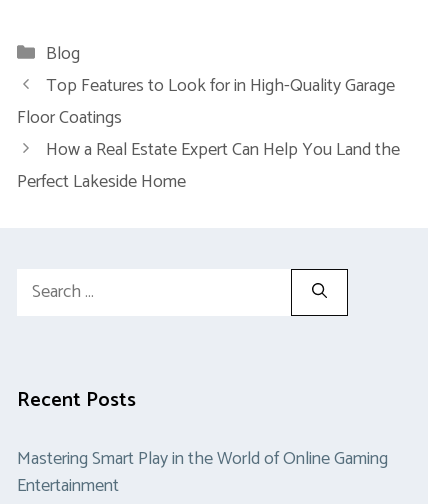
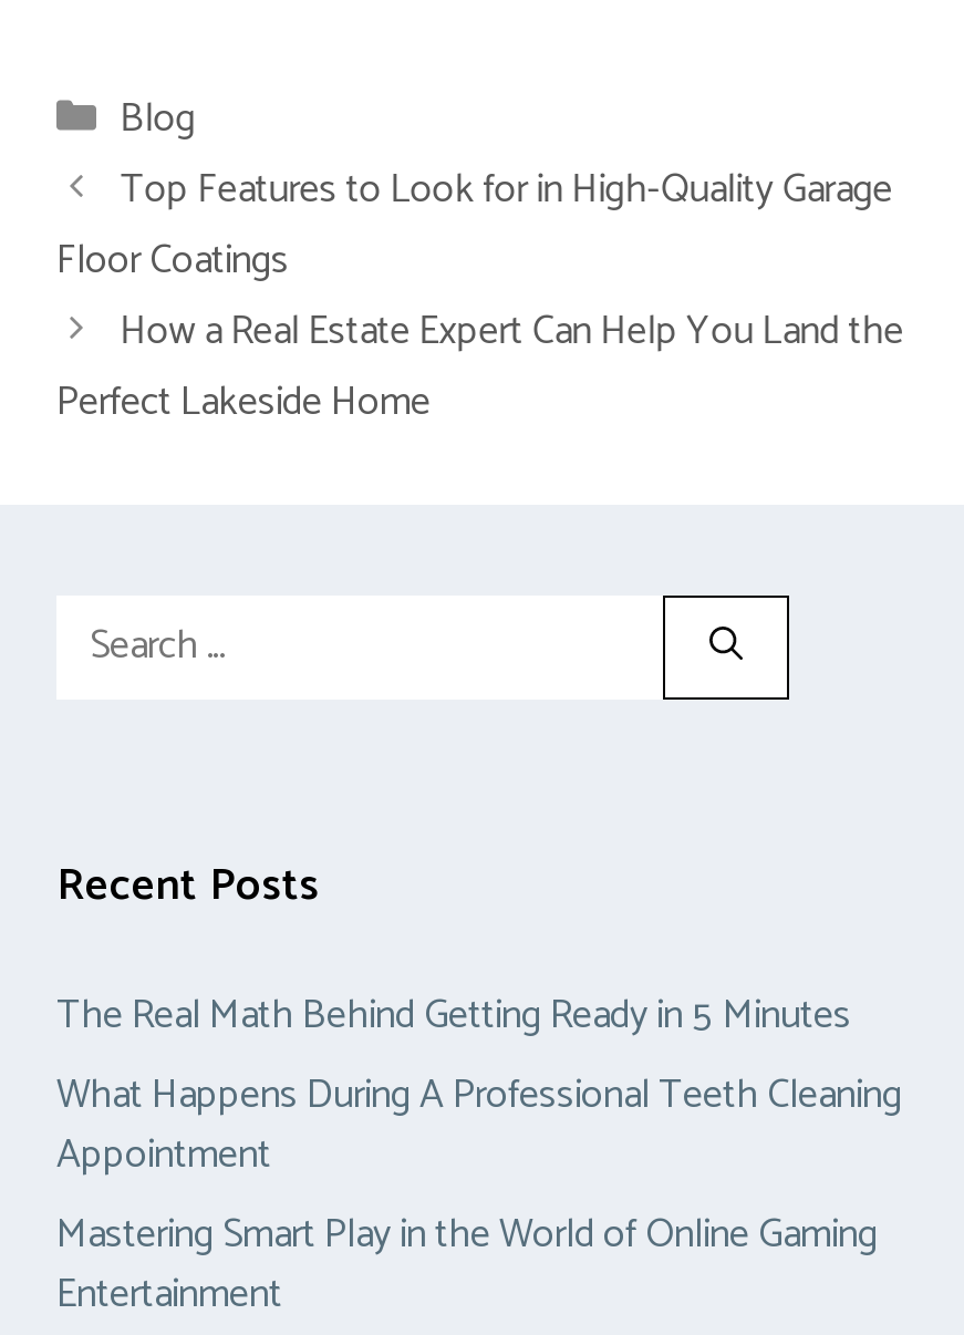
none -> [56,983,902,1188] The Real Math Behind Getting Ready in 5 Minutes | What Happens During A Professional Teeth Cleaning | Appointment

